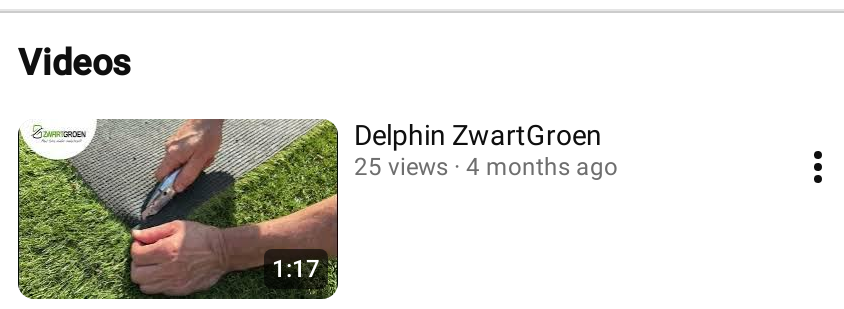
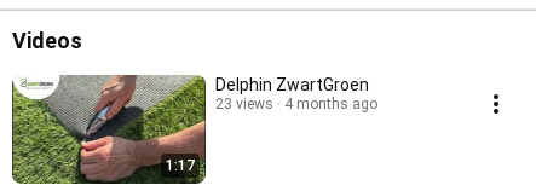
[354,154,618,182] 25 views 4 months ago -> [215,96,377,113] 23 views 4 months ago

